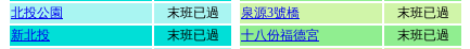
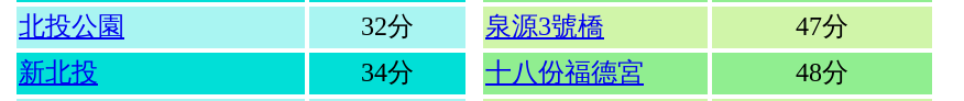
[167,5,219,20] 末班已過 -> [361,11,414,42] 32分
[397,5,449,20] 末班已過 -> [796,11,848,42] 47分
[167,28,219,43] 末班已過 -> [361,57,414,88] 34分
[397,28,449,43] 末班已過 -> [796,57,848,88] 48分

